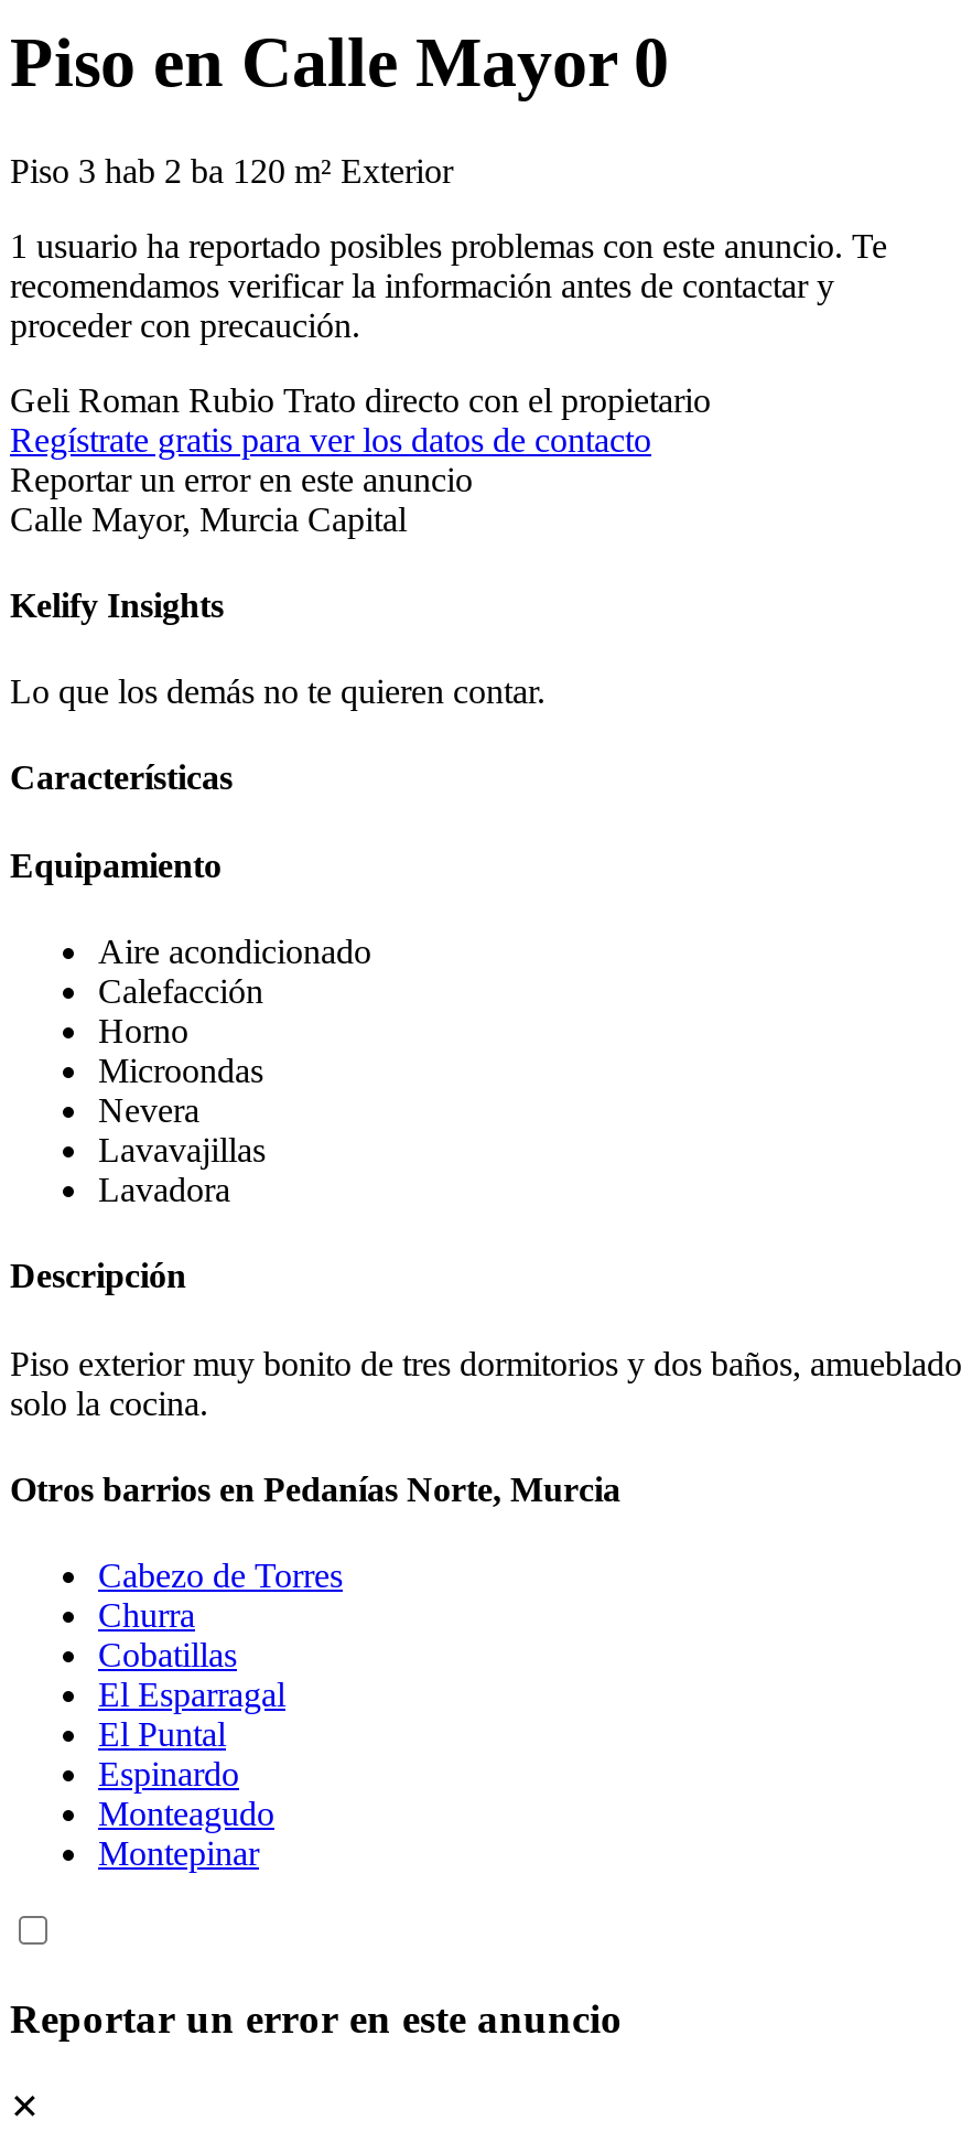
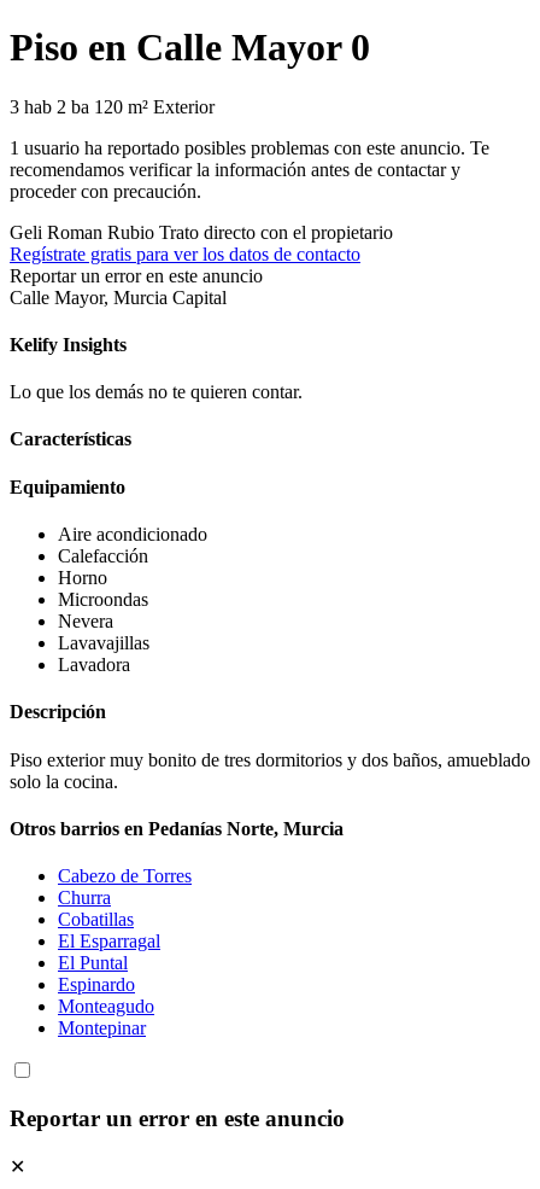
[10,151,453,189] Piso 3 hab 2 ba 120 m² Exterior -> [10,96,215,117] 3 hab 2 ba 120 m² Exterior

